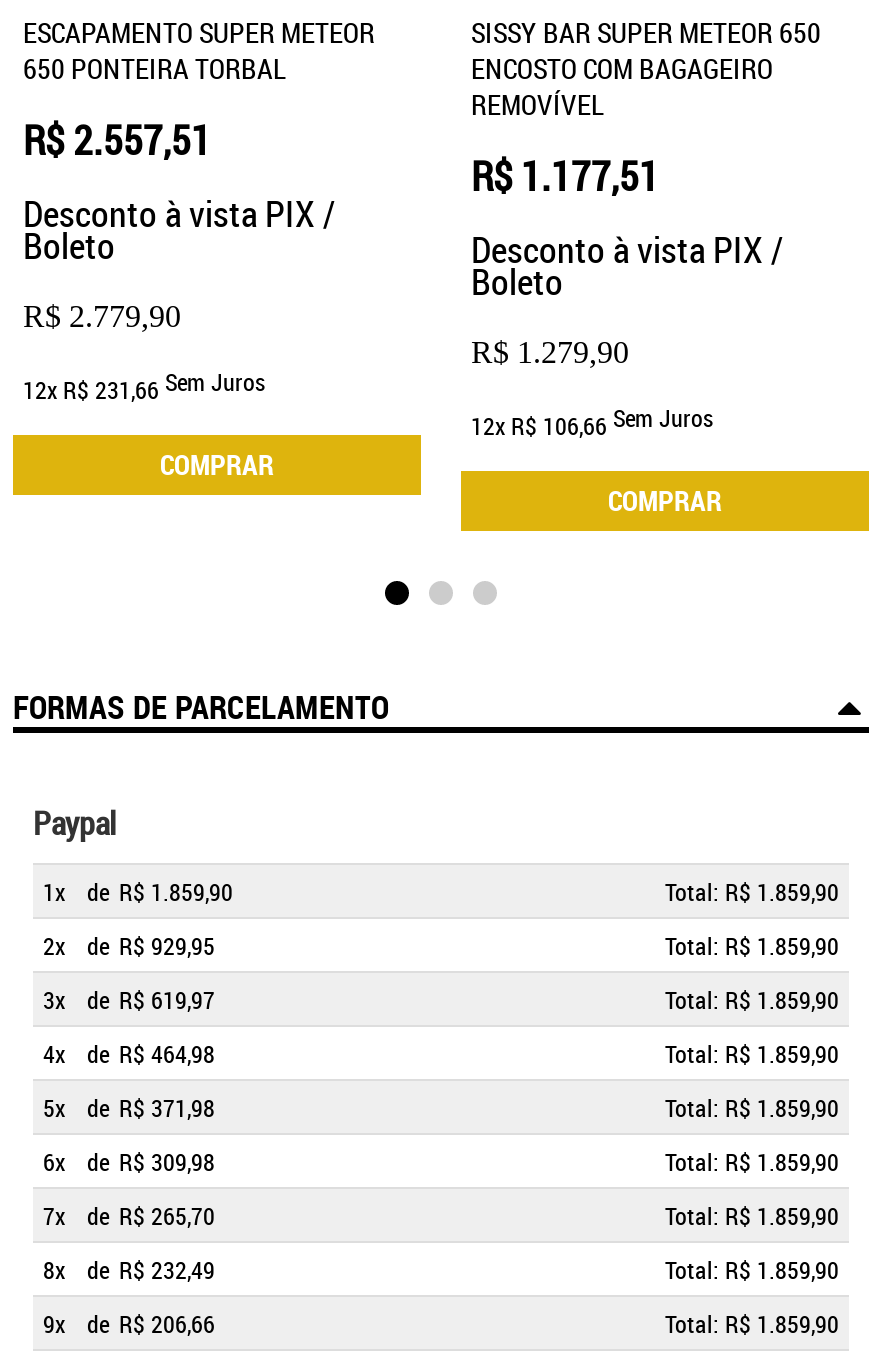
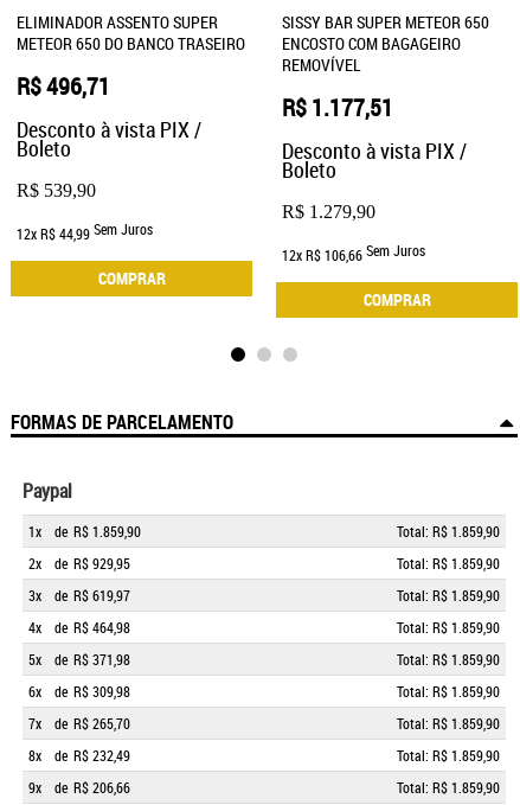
[23,13,375,87] ESCAPAMENTO SUPER METEOR | 650 PONTEIRA TORBAL -> [17,11,245,55] ELIMINADOR ASSENTO SUPER | METEOR 650 DO BANCO TRASEIRO
[23,113,211,167] R$ 2.557,51 -> [17,70,110,102] R$ 496,71
[23,298,181,332] R$ 2.779,90 -> [17,180,96,200] R$ 539,90
[23,364,265,404] 12x R$ 231,66 Sem Juros -> [17,219,153,243] 12x R$ 44,99 Sem Juros

